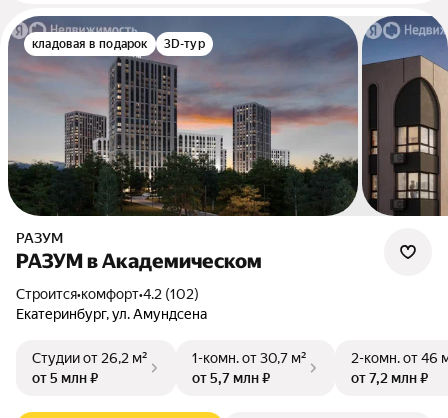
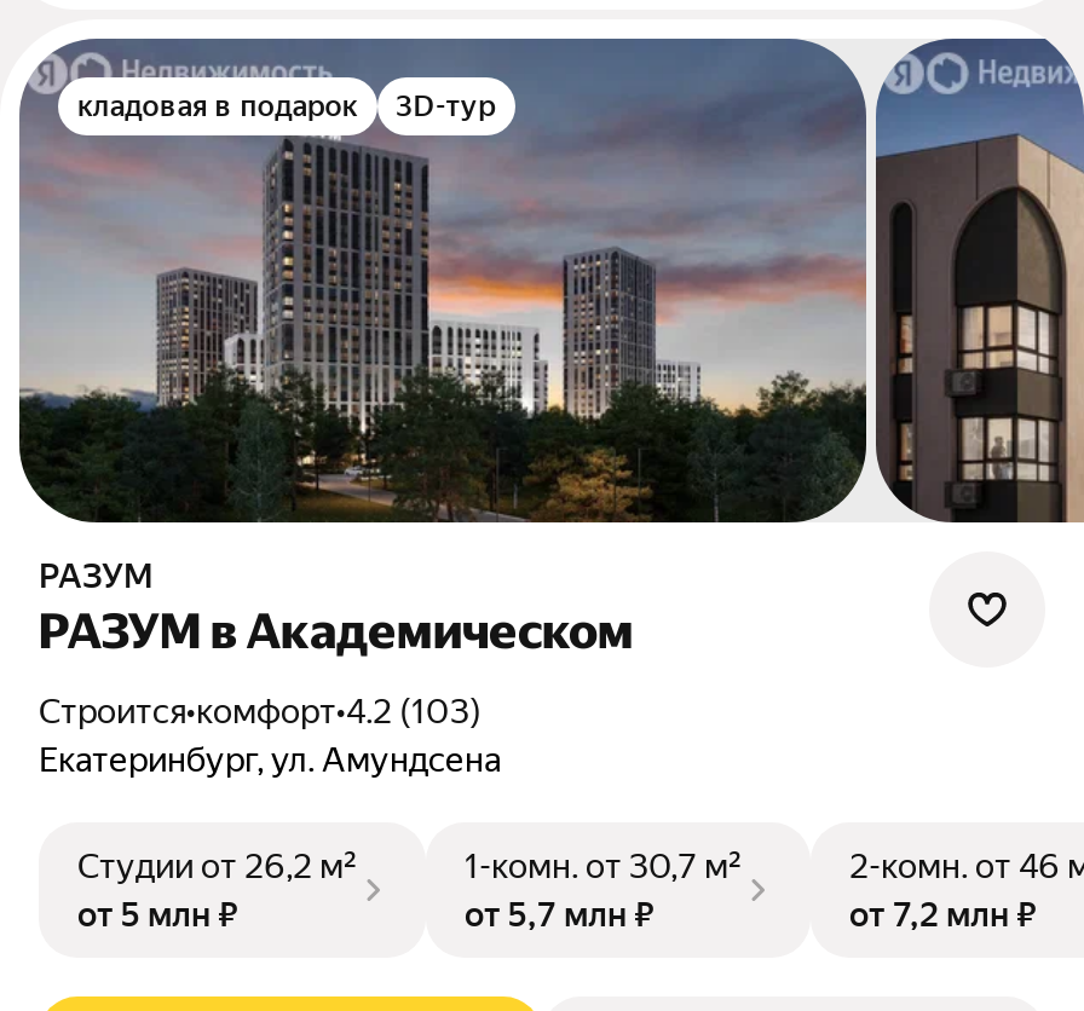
[25,286,199,302] Строится•комфорт•4.2 (102) -> [60,691,482,730] Строится•комфорт•4.2 (103)

